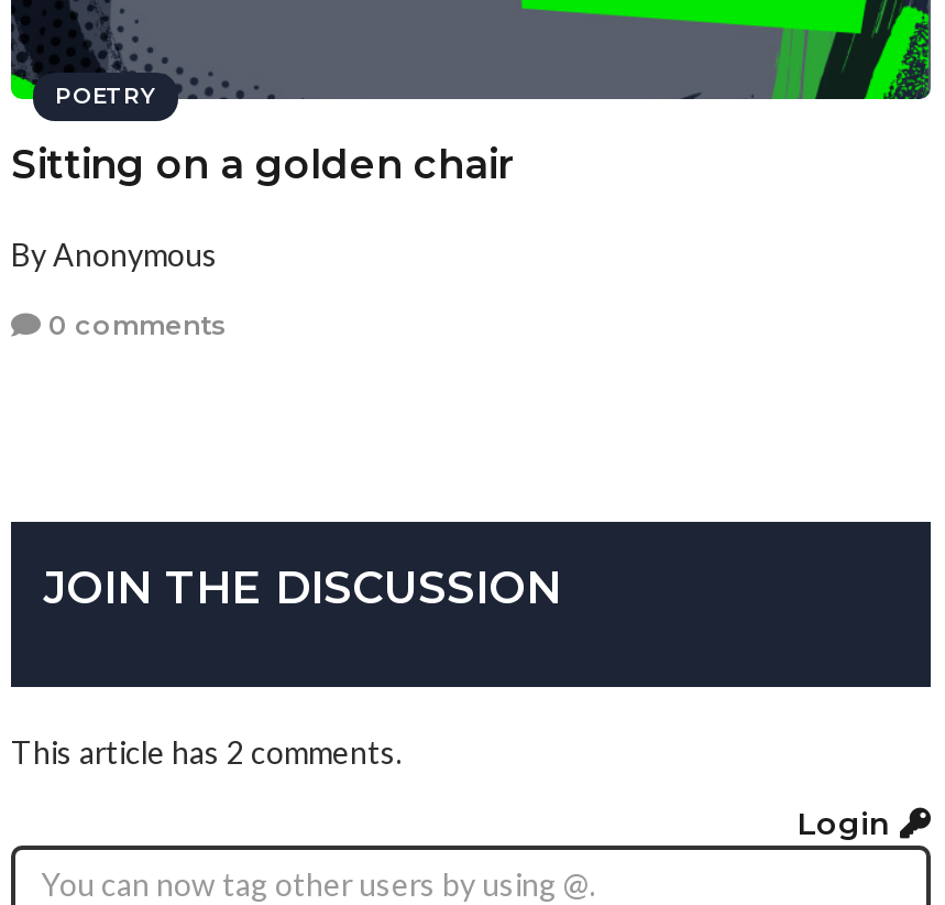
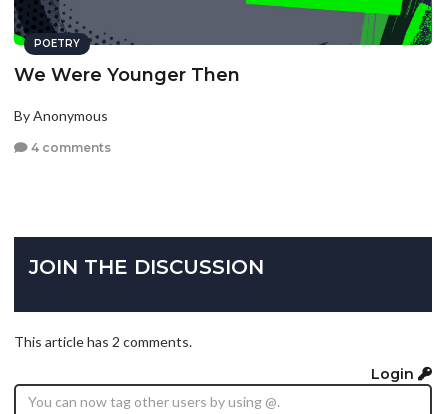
[11,142,513,190] Sitting on a golden chair -> [14,64,240,86] We Were Younger Then
[42,308,227,341] 0 comments -> [28,140,111,155] 4 comments

